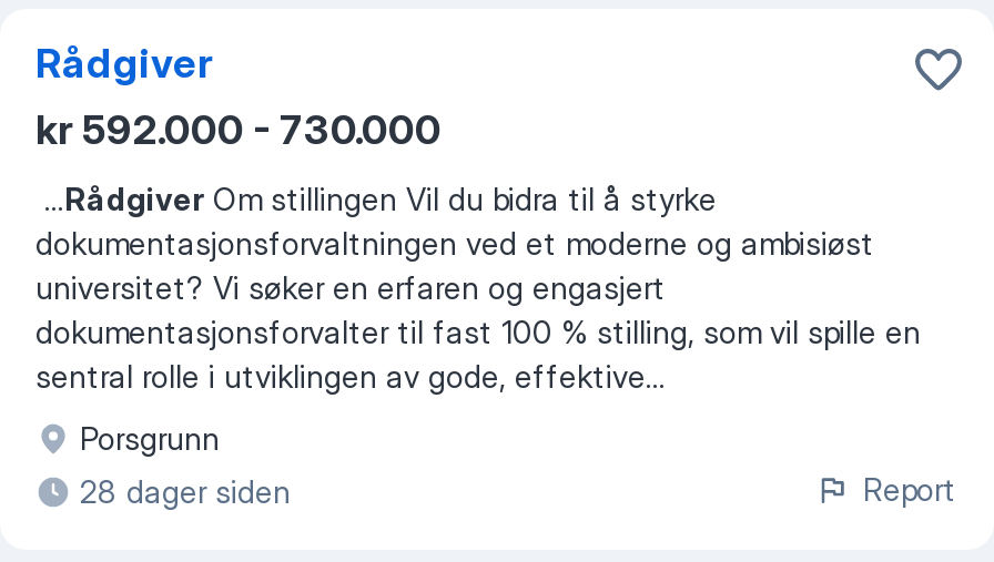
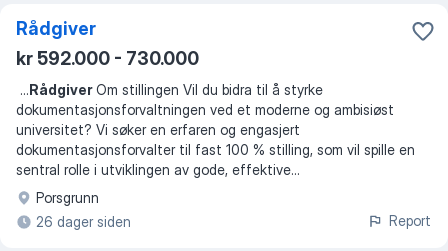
[80,472,291,510] 28 dager siden -> [36,213,131,230] 26 dager siden

